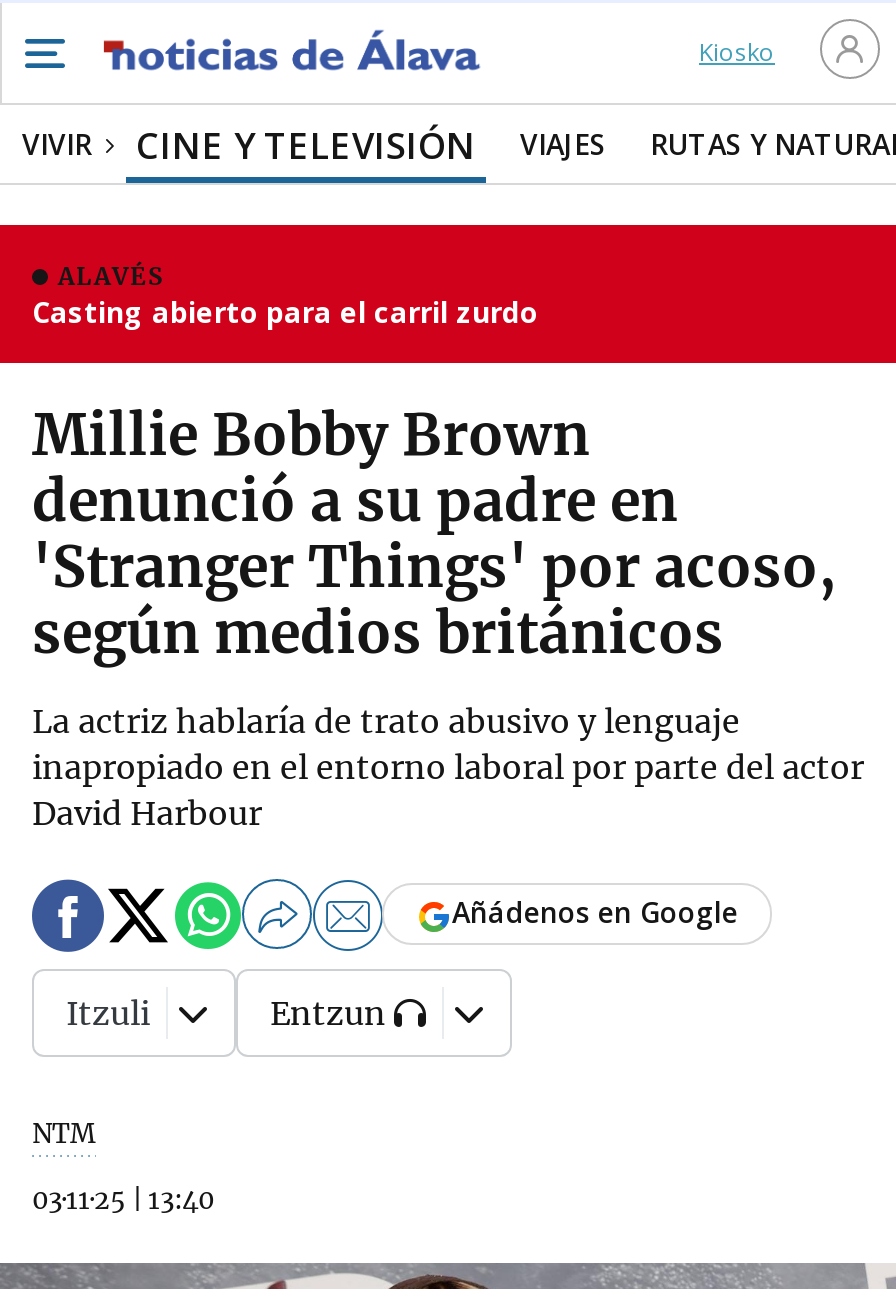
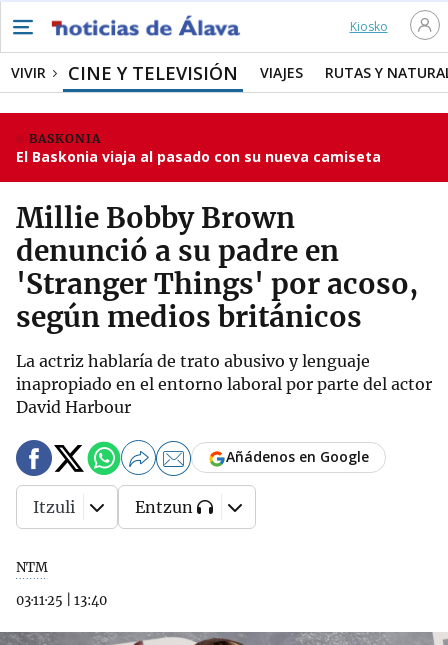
[32,261,538,331] ALAVÉS | Casting abierto para el carril zurdo -> [16,131,381,166] BASKONIA | El Baskonia viaja al pasado con su nueva camiseta

